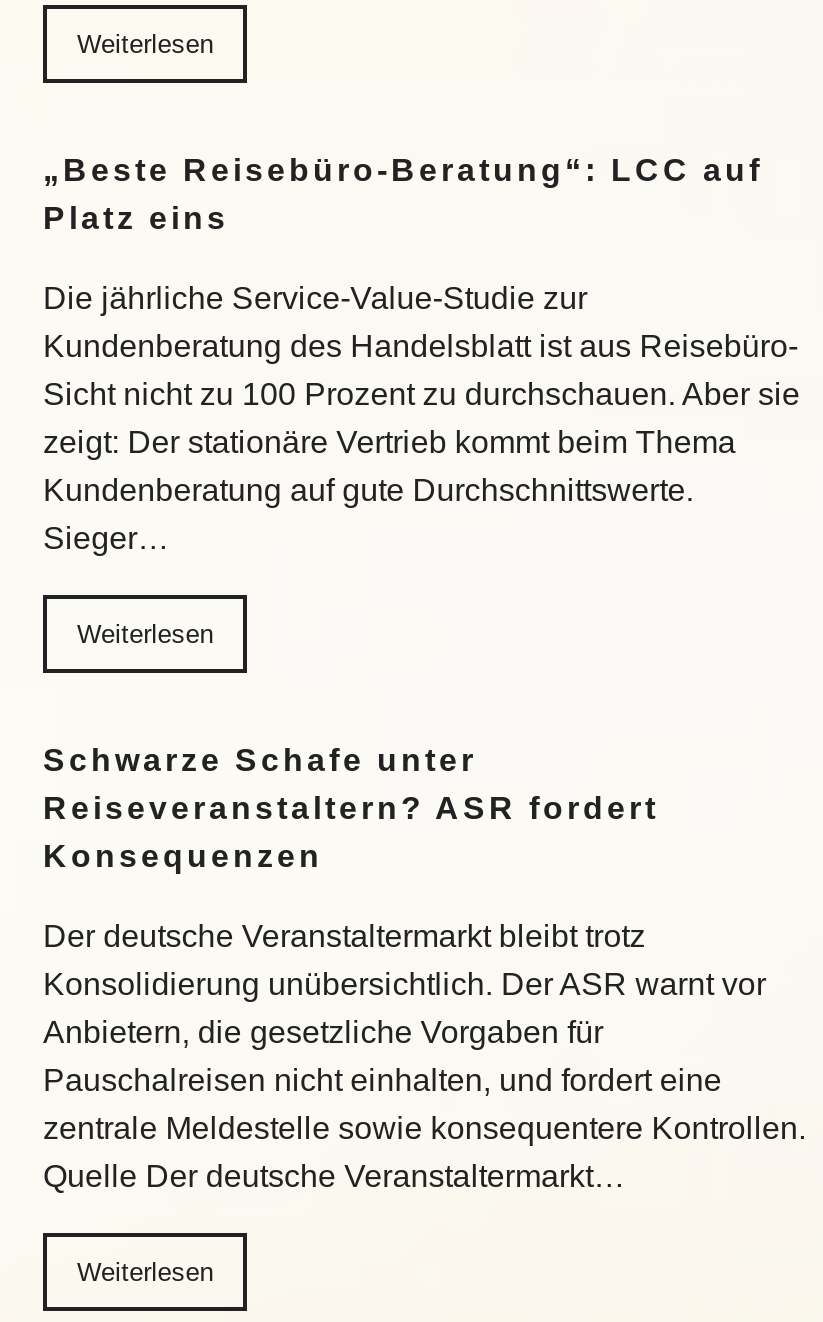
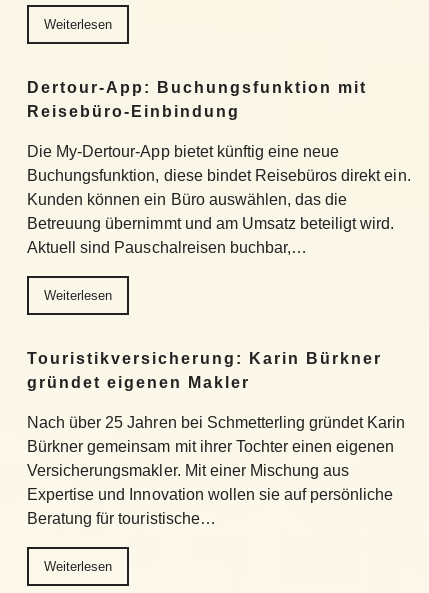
[43,153,763,235] „Beste Reisebüro-Beratung“: LCC auf | Platz eins -> [27,79,367,120] Dertour-App: Buchungsfunktion mit | Reisebüro-Einbindung
[43,281,800,555] Die jährliche Service-Value-Studie zur | Kundenberatung des Handelsblatt ist aus Reisebüro- | Sicht nicht zu 100 Prozent zu durchschauen. Aber sie | zeigt: Der stationäre Vertrieb kommt beim Thema | Kundenberatung auf gute Durchschnittswerte. | Sieger… -> [27,143,411,256] Die My-Dertour-App bietet künftig eine neue | Buchungsfunktion, diese bindet Reisebüros direkt ein. | Kunden können ein Büro auswählen, das die | Betreuung übernimmt und am Umsatz beteiligt wird. | Aktuell sind Pauschalreisen buchbar,…
[43,743,659,873] Schwarze Schafe unter | Reiseveranstaltern? ASR fordert | Konsequenzen -> [27,350,382,391] Touristikversicherung: Karin Bürkner | gründet eigenen Makler
[43,919,806,1193] Der deutsche Veranstaltermarkt bleibt trotz | Konsolidierung unübersichtlich. Der ASR warnt vor | Anbietern, die gesetzliche Vorgaben für | Pauschalreisen nicht einhalten, und fordert eine | zentrale Meldestelle sowie konsequentere Kontrollen. | Quelle Der deutsche Veranstaltermarkt… -> [27,414,405,527] Nach über 25 Jahren bei Schmetterling gründet Karin | Bürkner gemeinsam mit ihrer Tochter einen eigenen | Versicherungsmakler. Mit einer Mischung aus | Expertise und Innovation wollen sie auf persönliche | Beratung für touristische…

